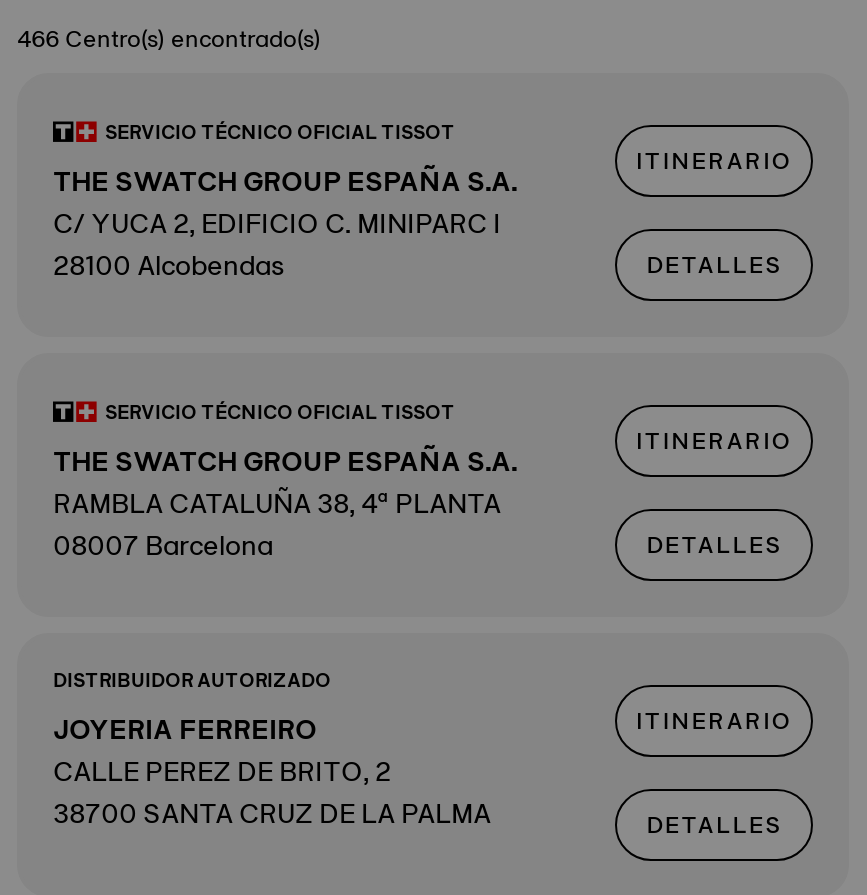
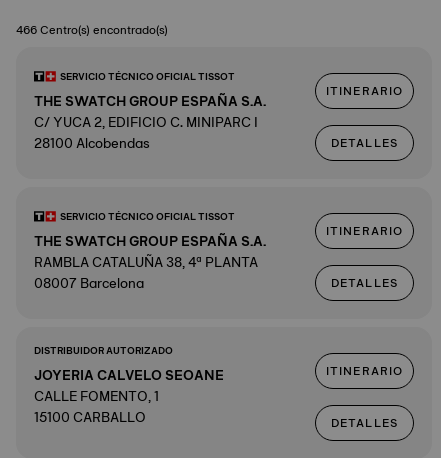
[53,705,491,837] JOYERIA FERREIRO | CALLE PEREZ DE BRITO, 2 | 38700 SANTA CRUZ DE LA PALMA -> [34,363,224,429] JOYERIA CALVELO SEOANE | CALLE FOMENTO, 1 | 15100 CARBALLO

